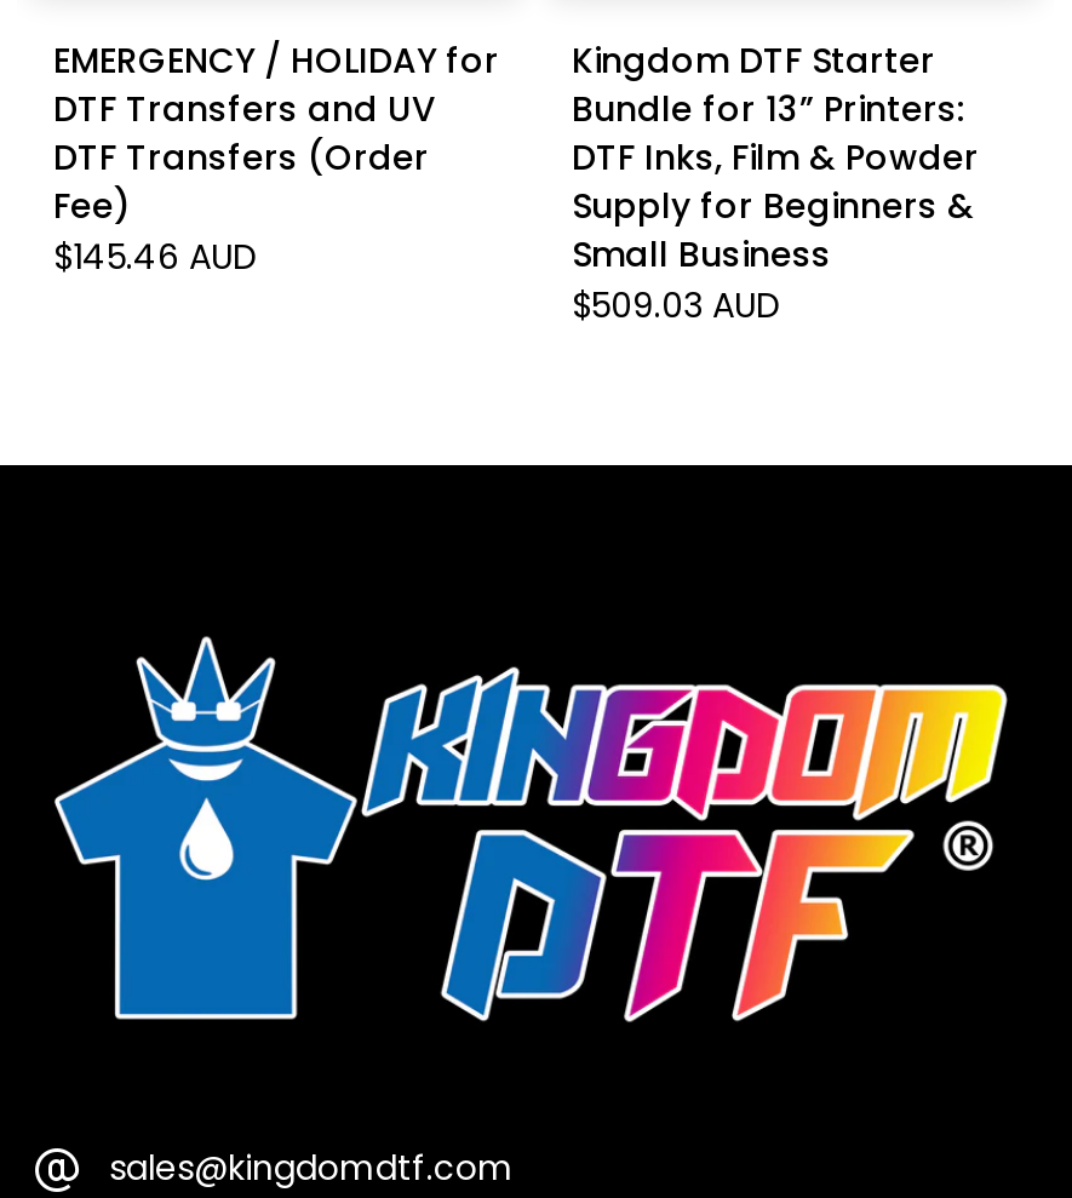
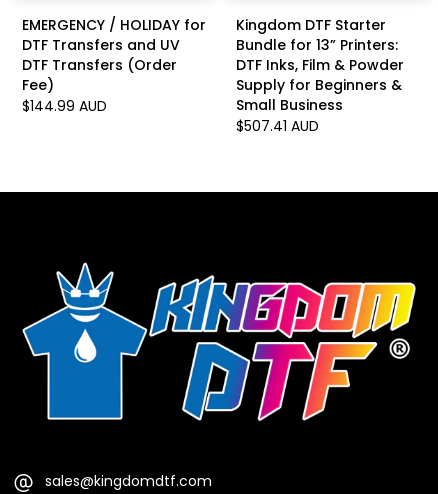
[53,234,257,282] $145.46 AUD -> [22,96,107,116] $144.99 AUD
[572,282,780,331] $509.03 AUD -> [236,116,319,136] $507.41 AUD

